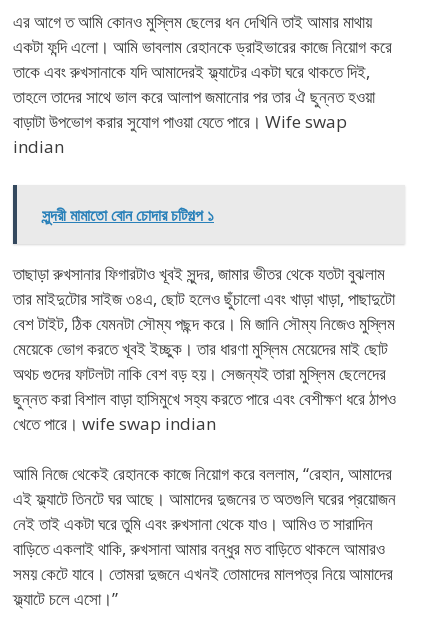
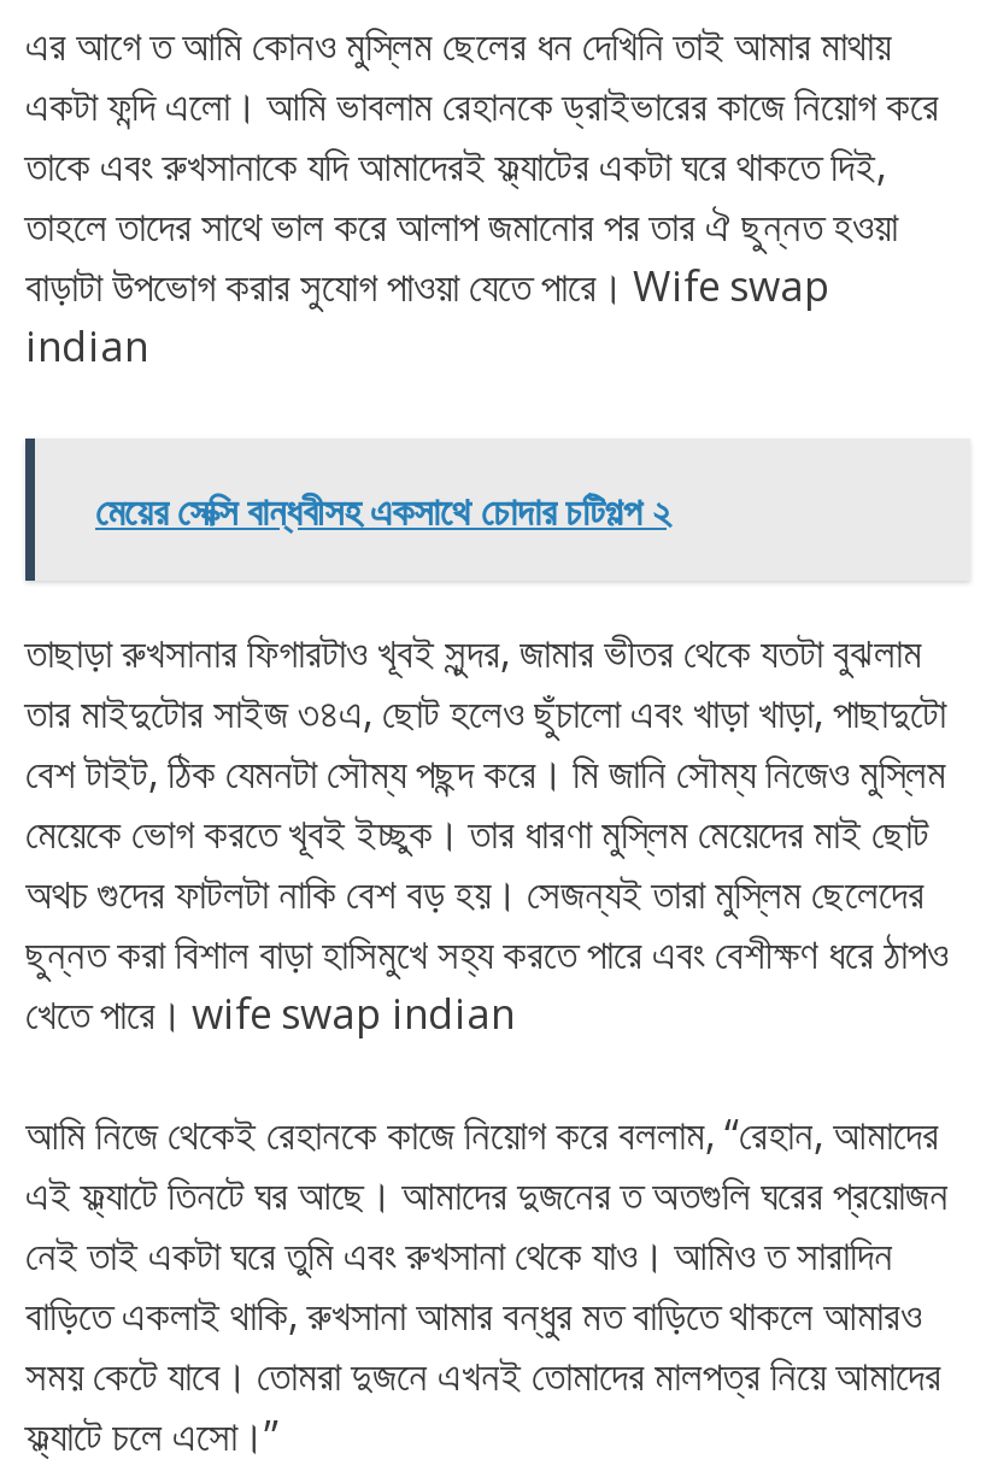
[42,204,214,226] সুন্দরী মামাতো বোন চোদার চটিগল্প ১ -> [95,483,671,536] মেয়ের সেক্সি বান্ধবীসহ একসাথে চোদার চটিগল্প ২

